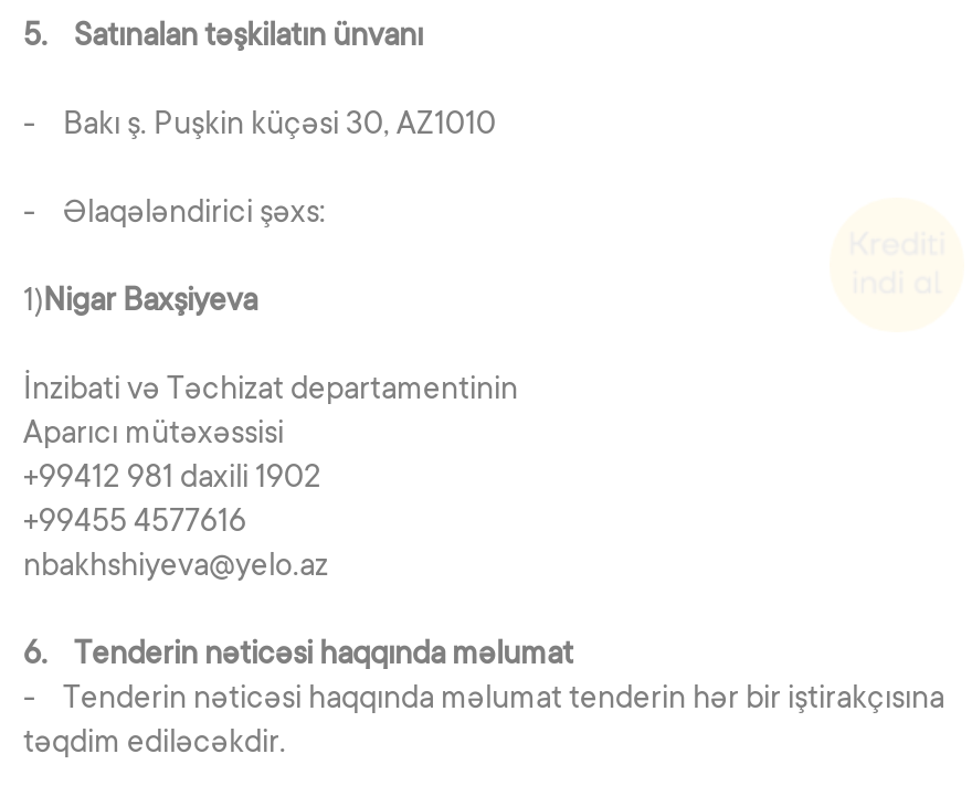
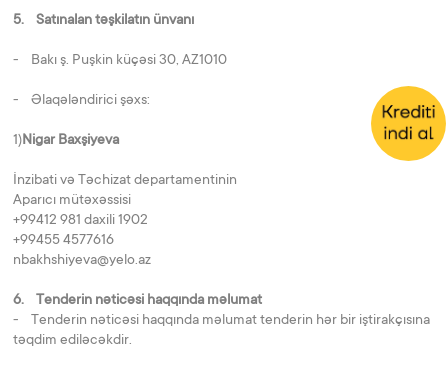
none -> [370,85,443,162] [image]

